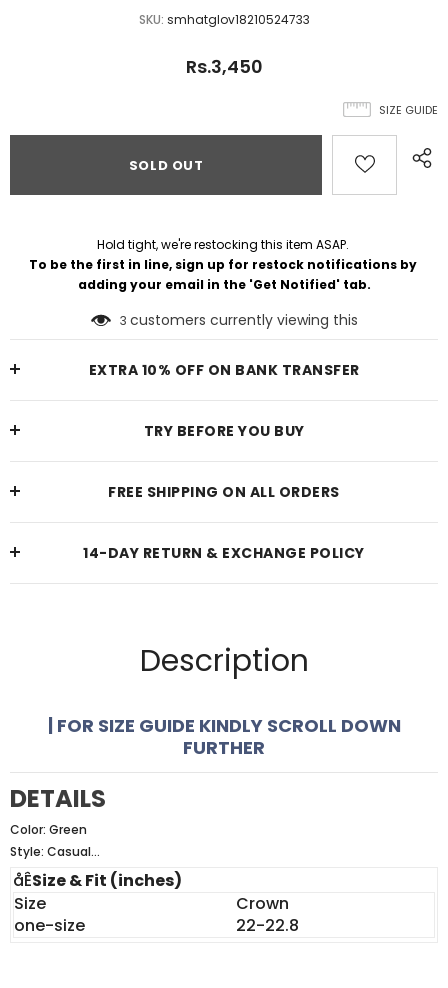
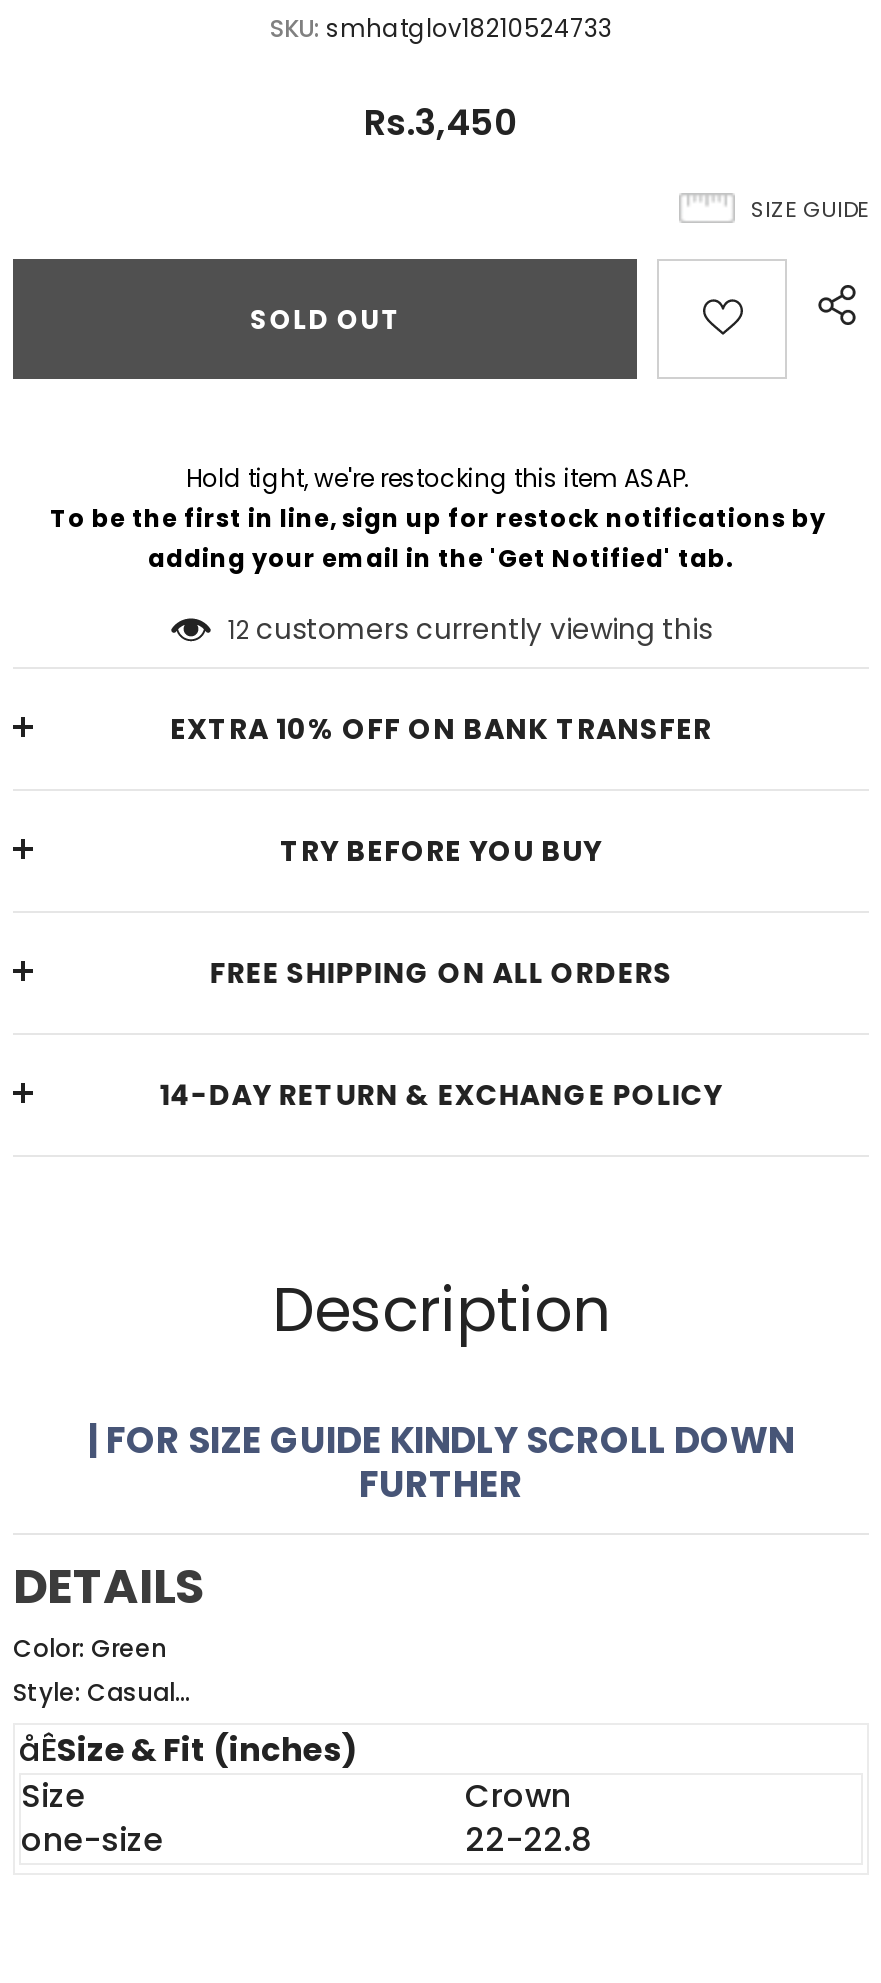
[119,310,357,330] 3 customers currently viewing this -> [228,609,712,649] 12 customers currently viewing this

